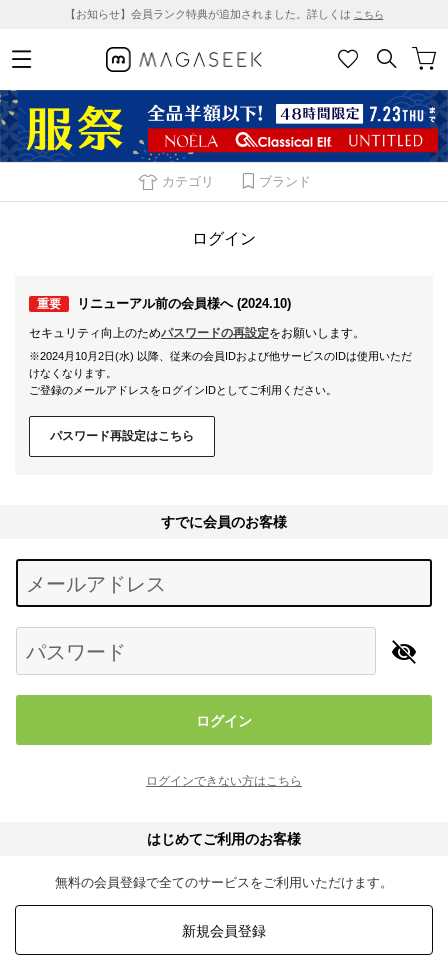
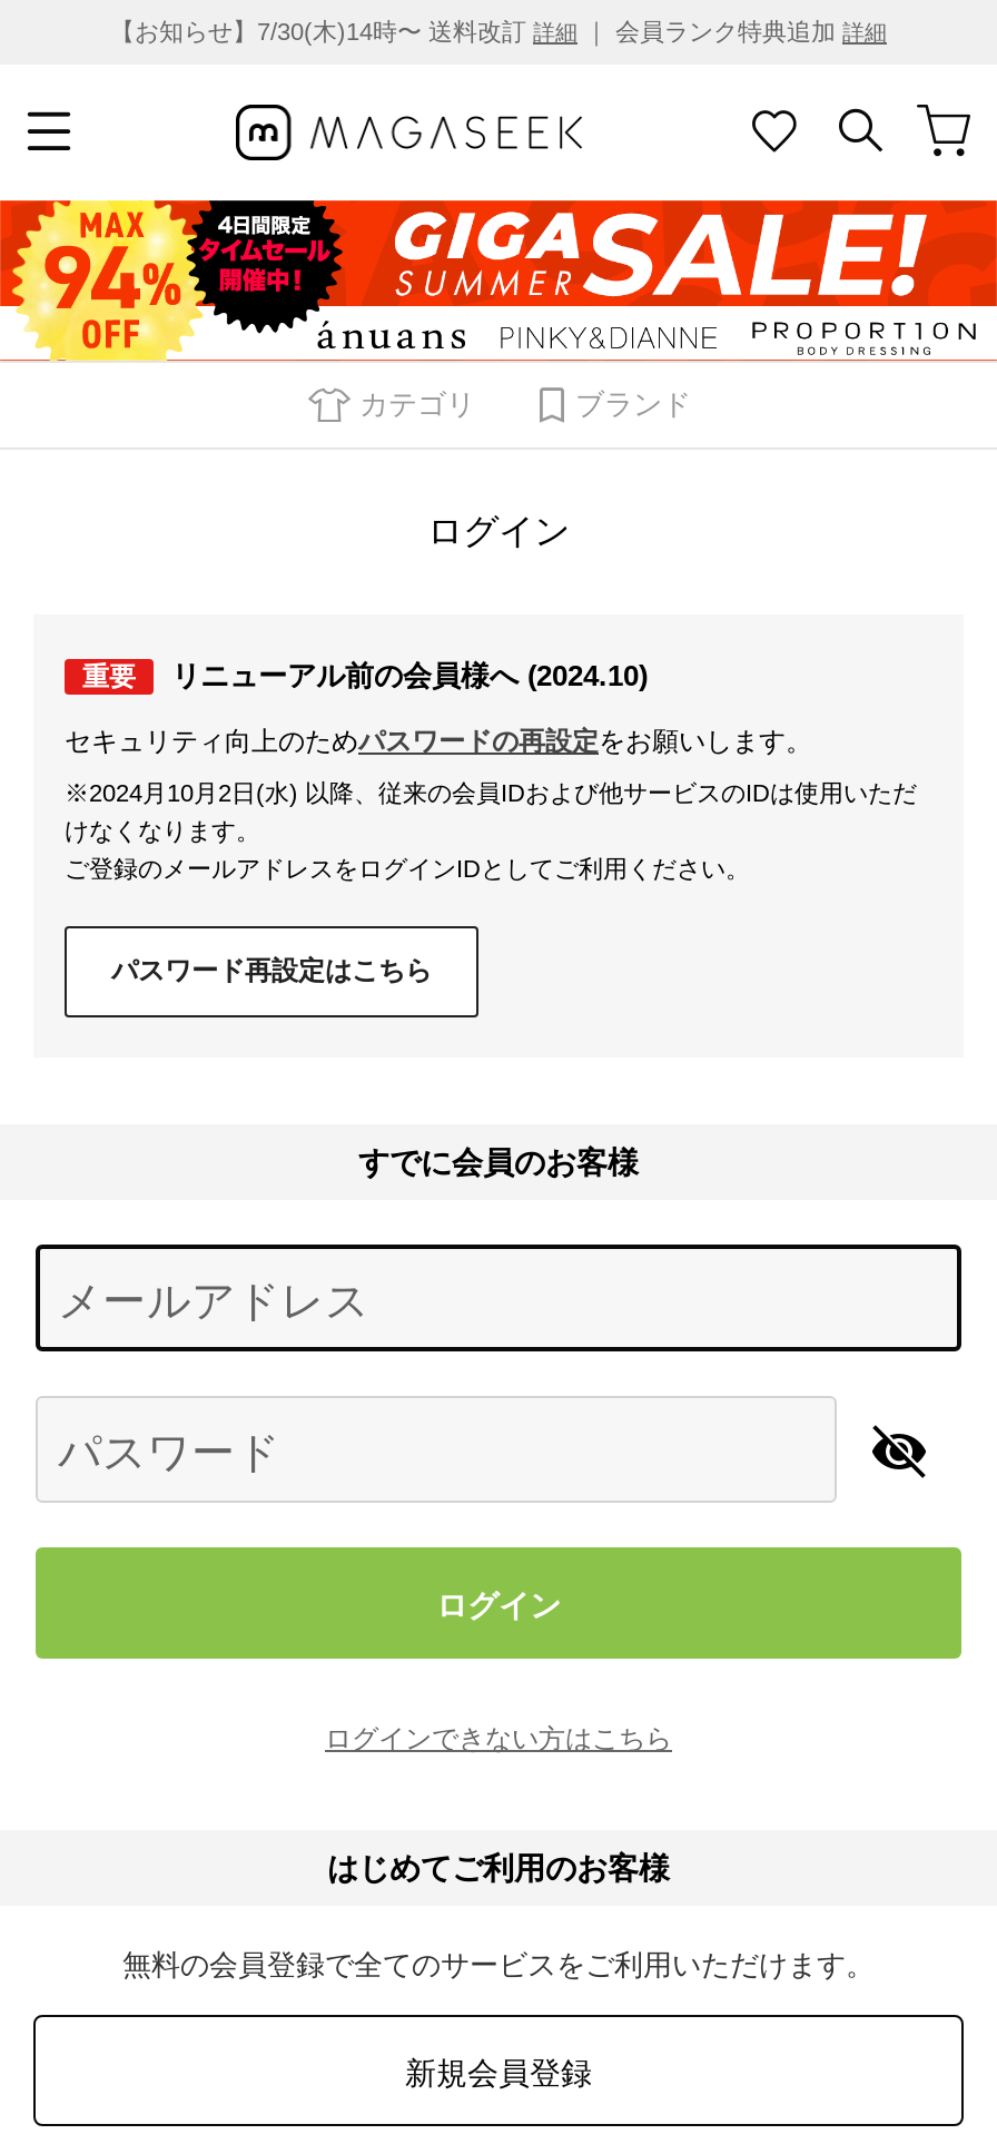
[64,8,383,20] 【お知らせ】会員ランク特典が追加されました。詳しくはこちら -> [110,18,887,45] 【お知らせ】7/30(木)14時〜 送料改訂詳細｜ 会員ランク特典追加詳細
[3,89,445,163] [image] -> [7,198,990,363] [image]

